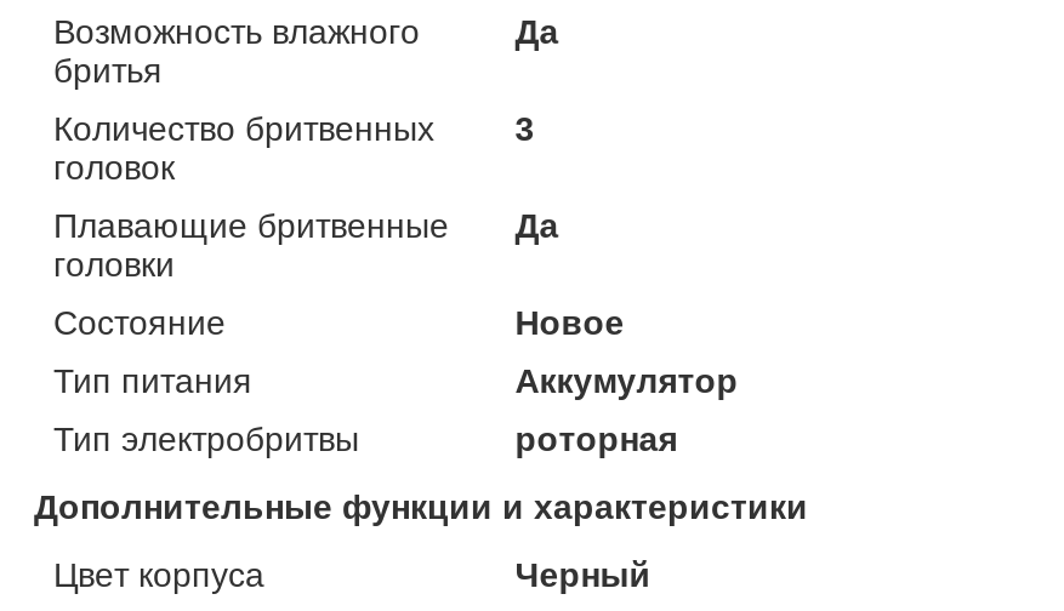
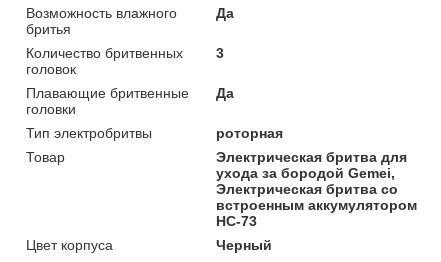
[53,303,738,400] Состояние | Новое | Тип питания | Аккумулятор -> none
moved [53,420,677,458] -> [26,125,283,141]: Тип электробритвы | роторная
[34,488,808,526] Дополнительные функции и характеристики -> [26,149,417,229] Товар | Электрическая бритва для | ухода за бородой Gemei, | Электрическая бритва со | встроенным аккумулятором | HC-73

